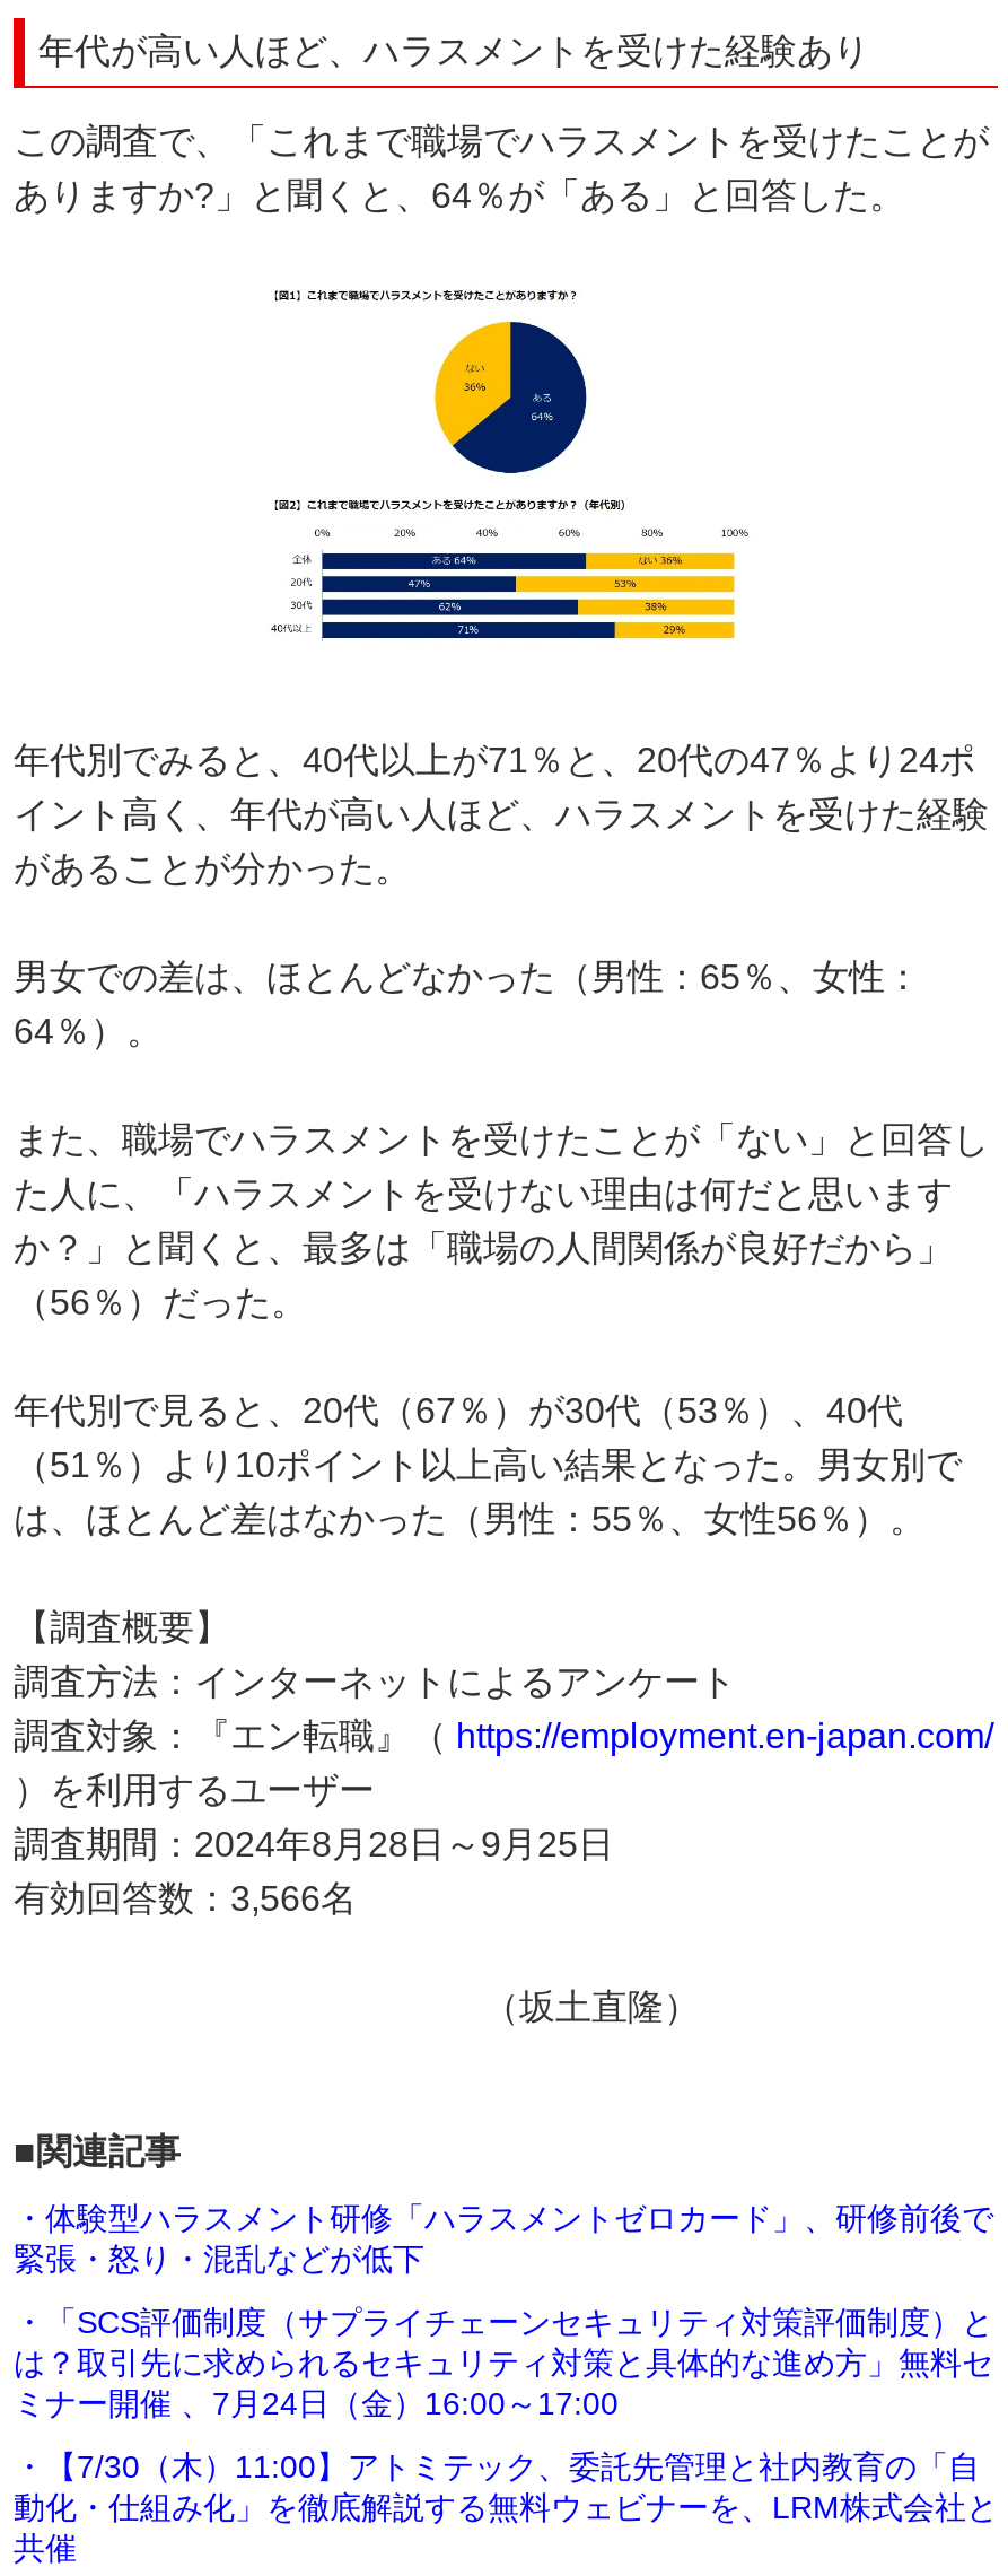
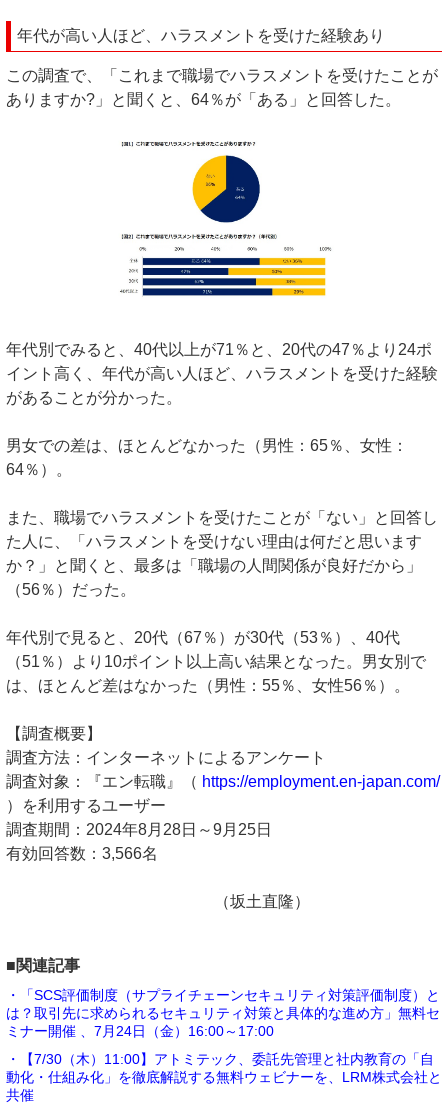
[14,2199,993,2276] ・体験型ハラスメント研修「ハラスメントゼロカード」、研修前後で | 緊張・怒り・混乱などが低下 -> none

